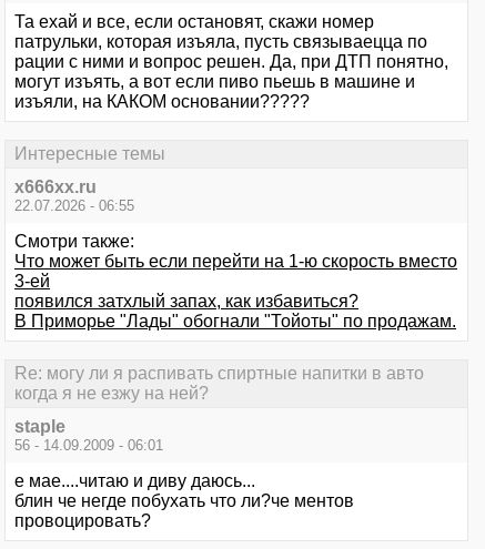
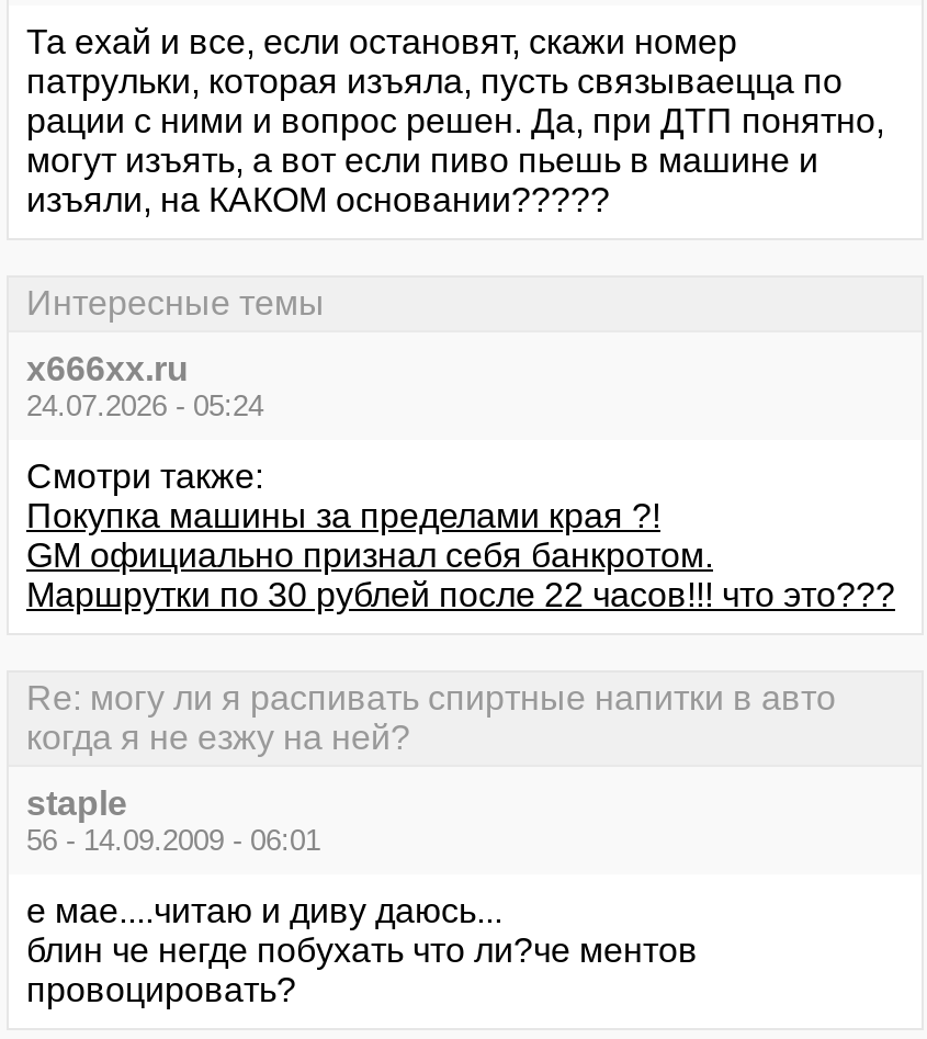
[14,197,134,214] 22.07.2026 - 06:55 -> [26,389,263,422] 24.07.2026 - 05:24
[14,252,457,331] Что может быть если перейти на 1-ю скорость вместо | 3-ей | появился затхлый запах, как избавиться? | В Приморье "Лады" обогнали "Тойоты" по продажам. -> [26,497,895,613] Покупка машины за пределами края ?! | GM официально признал себя банкротом. | Маршрутки по 30 рублей после 22 часов!!! что это???

